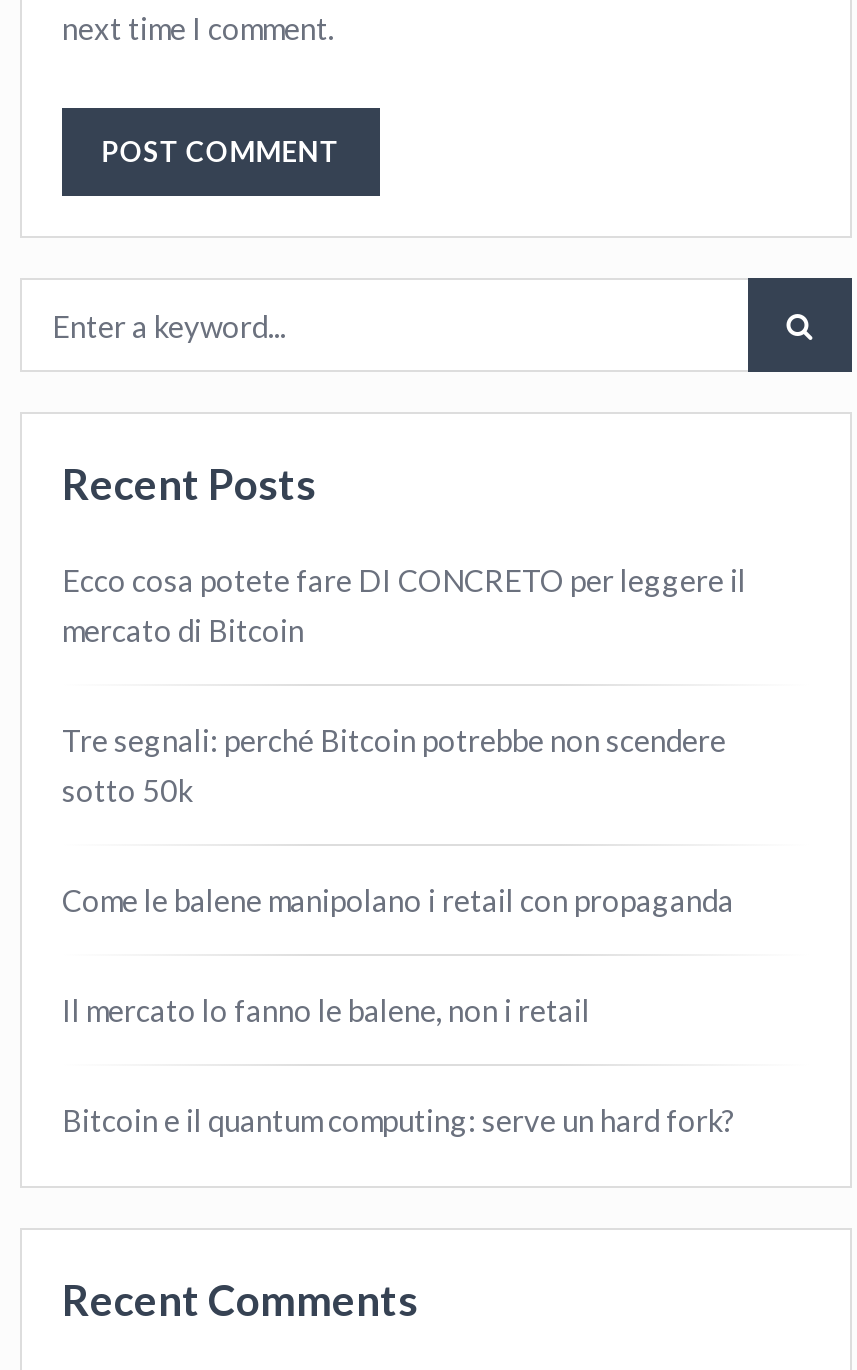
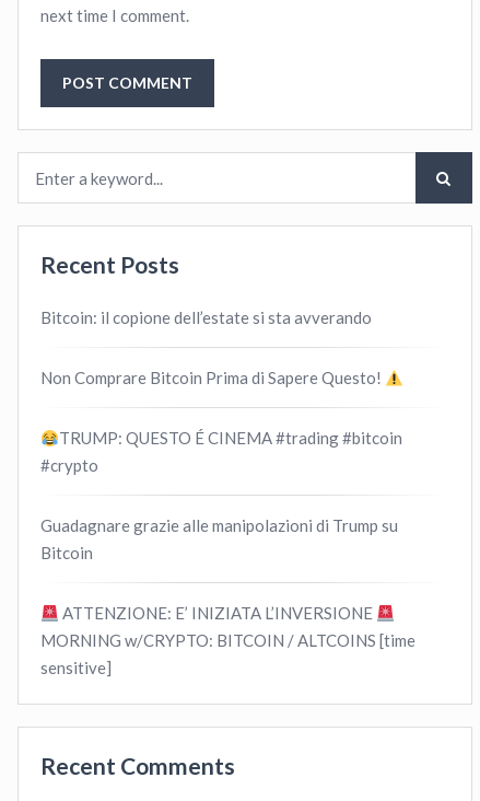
[62,562,746,648] Ecco cosa potete fare DI CONCRETO per leggere il | mercato di Bitcoin -> [40,308,372,327] Bitcoin: il copione dell’estate si sta avverando
[62,722,726,808] Tre segnali: perché Bitcoin potrebbe non scendere | sotto 50k -> [40,368,385,388] Non Comprare Bitcoin Prima di Sapere Questo!
[62,882,734,918] Come le balene manipolano i retail con propaganda -> [40,428,402,475] TRUMP: QUESTO É CINEMA #trading #bitcoin | #crypto
[62,992,590,1028] Il mercato lo fanno le balene, non i retail -> [40,516,398,563] Guadagnare grazie alle manipolazioni di Trump su | Bitcoin
[62,1102,736,1138] Bitcoin e il quantum computing: serve un hard fork? -> [40,603,415,678] ATTENZIONE: E’ INIZIATA L’INVERSIONE | MORNING w/CRYPTO: BITCOIN / ALTCOINS [time | sensitive]

